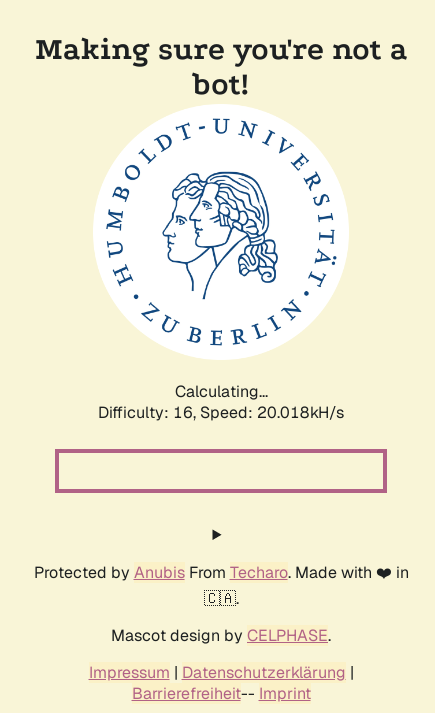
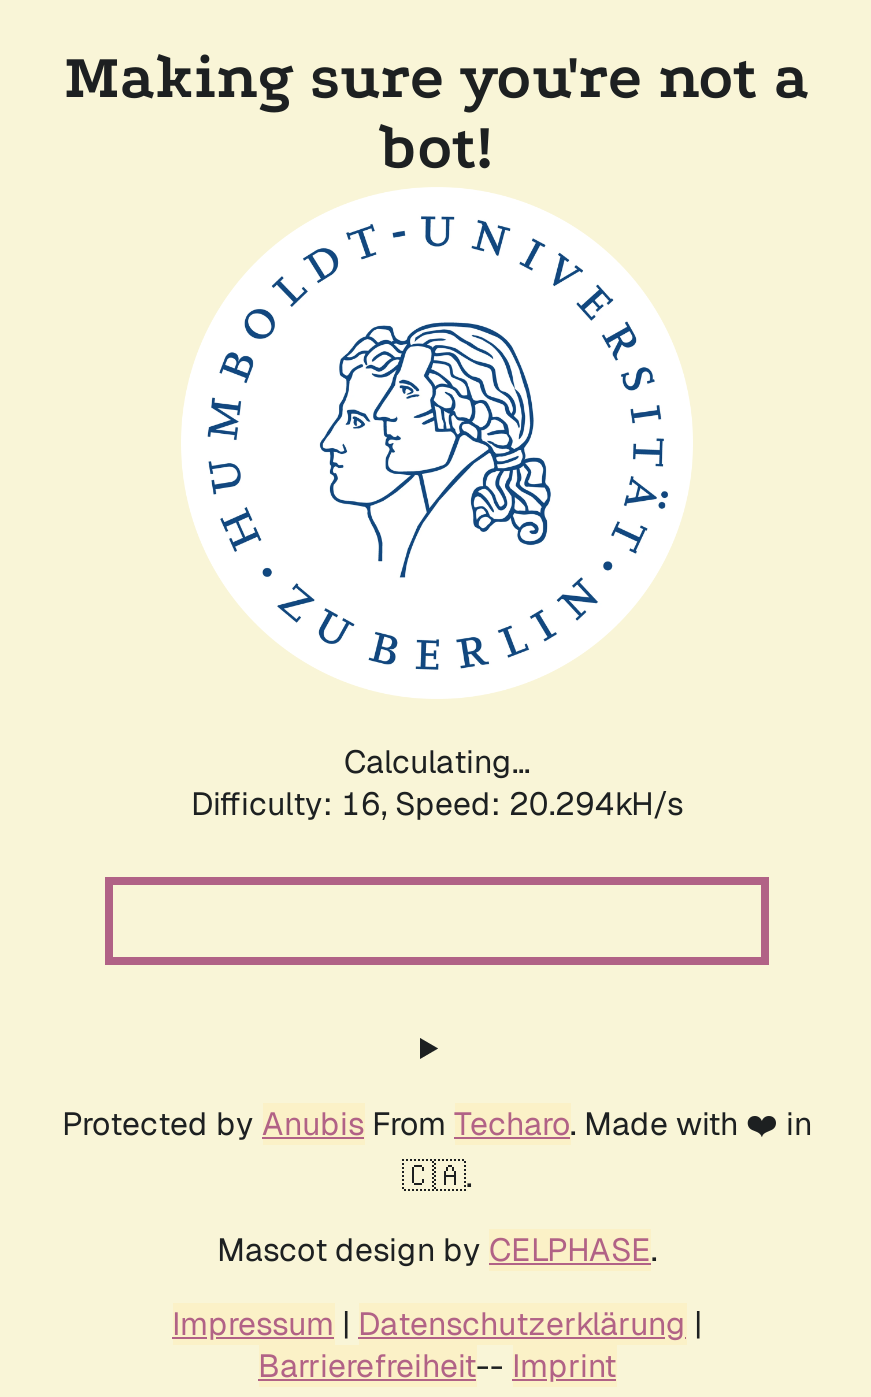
[98,402,344,423] Difficulty: 16, Speed: 20.018kH/s -> [191,783,683,825] Difficulty: 16, Speed: 20.294kH/s

